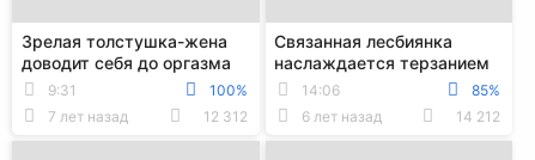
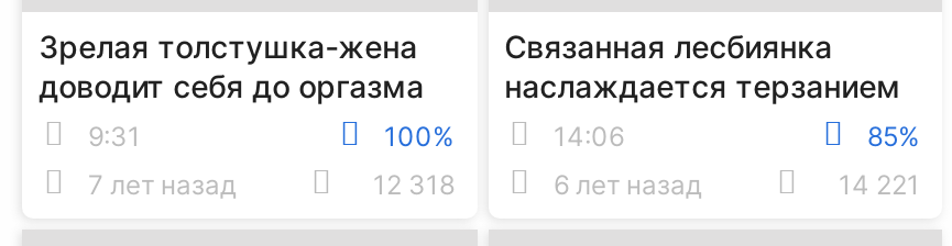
[203,107,247,125] 12 312 -> [373,167,455,200] 12 318
[456,107,500,125] 14 212 -> [839,167,920,200] 14 221

